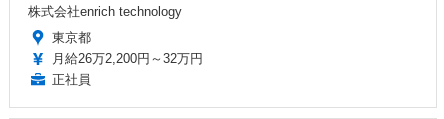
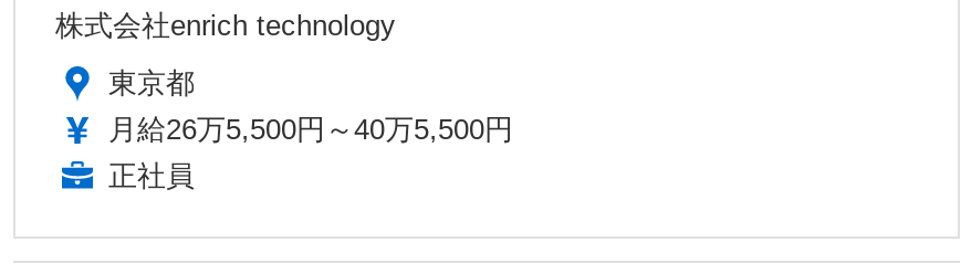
[52,51,203,66] 月給26万2,200円～32万円 -> [108,113,513,146] 月給26万5,500円～40万5,500円

